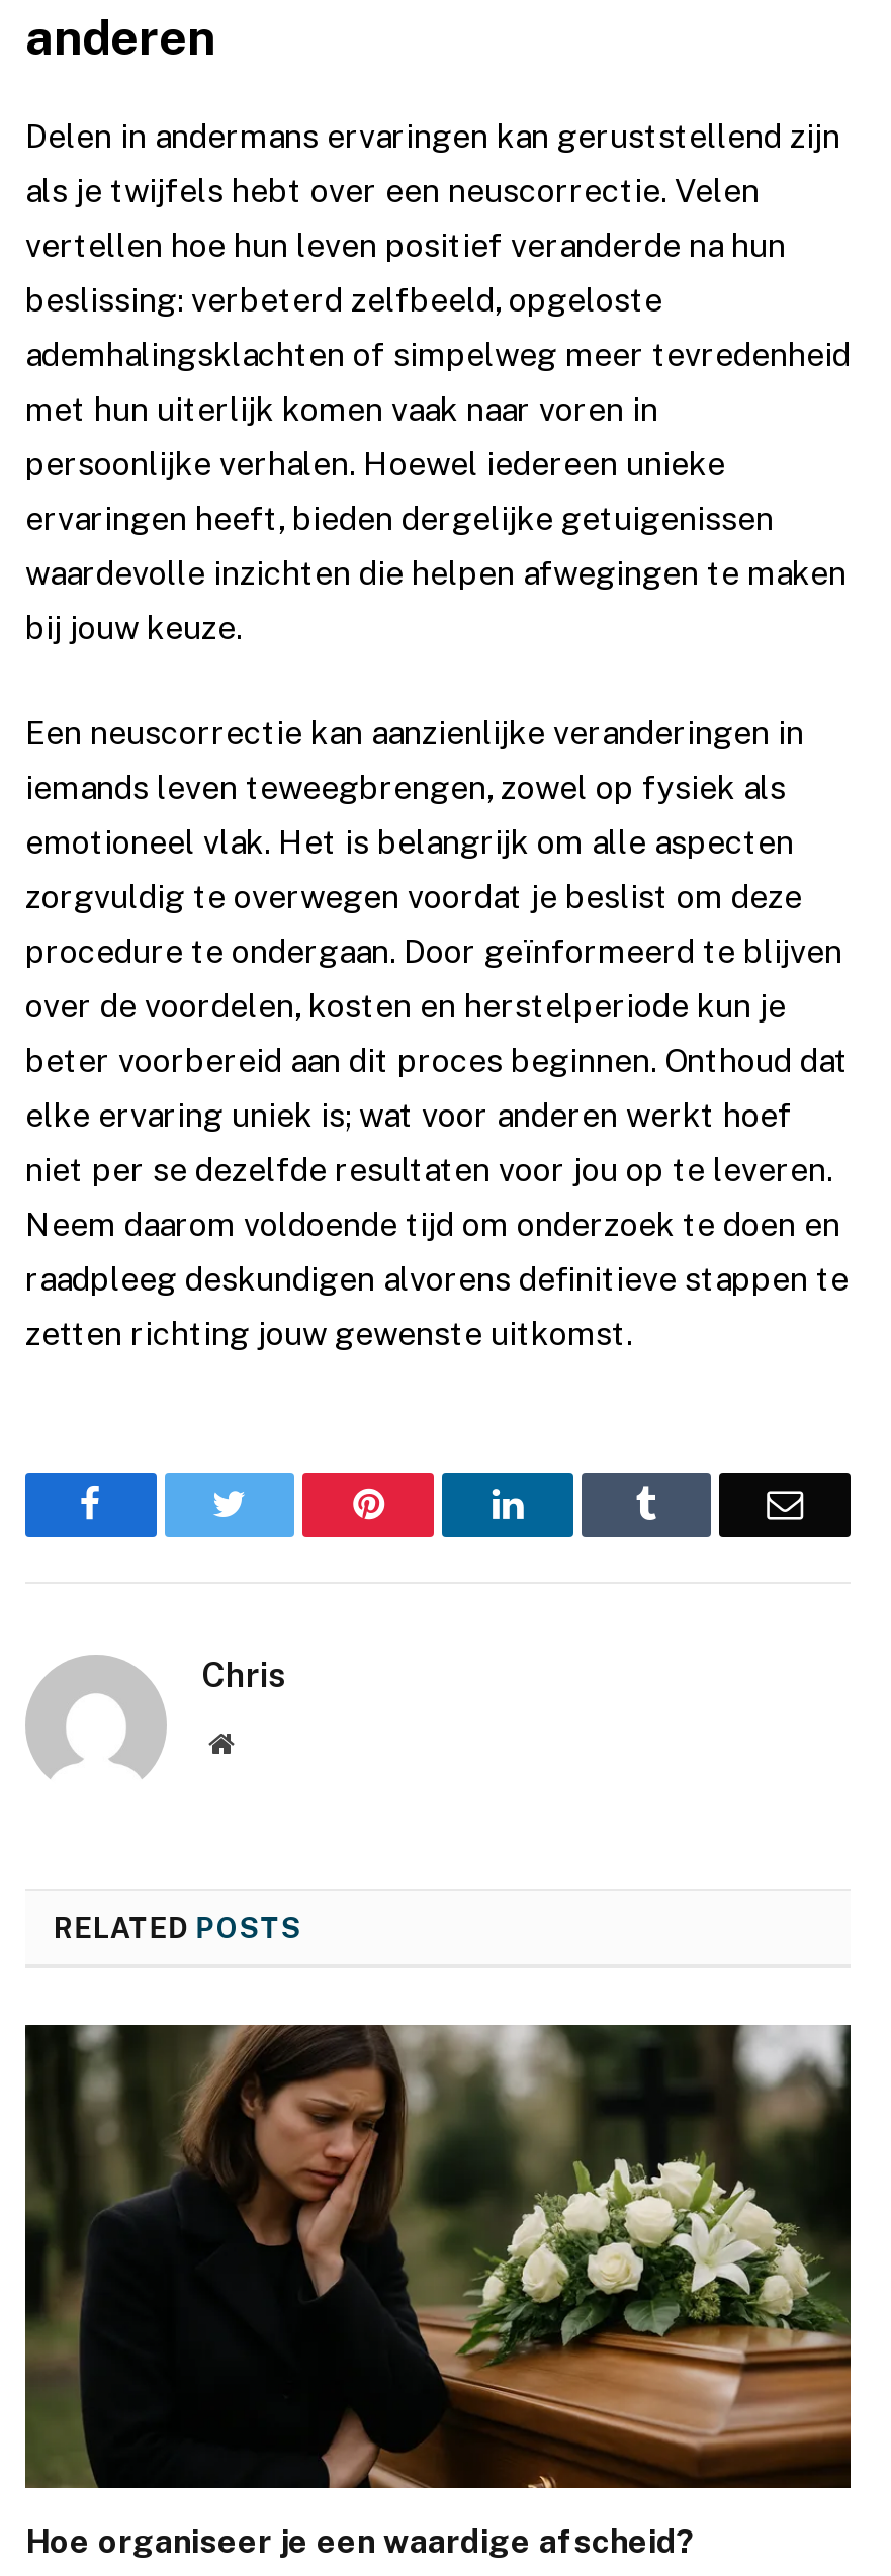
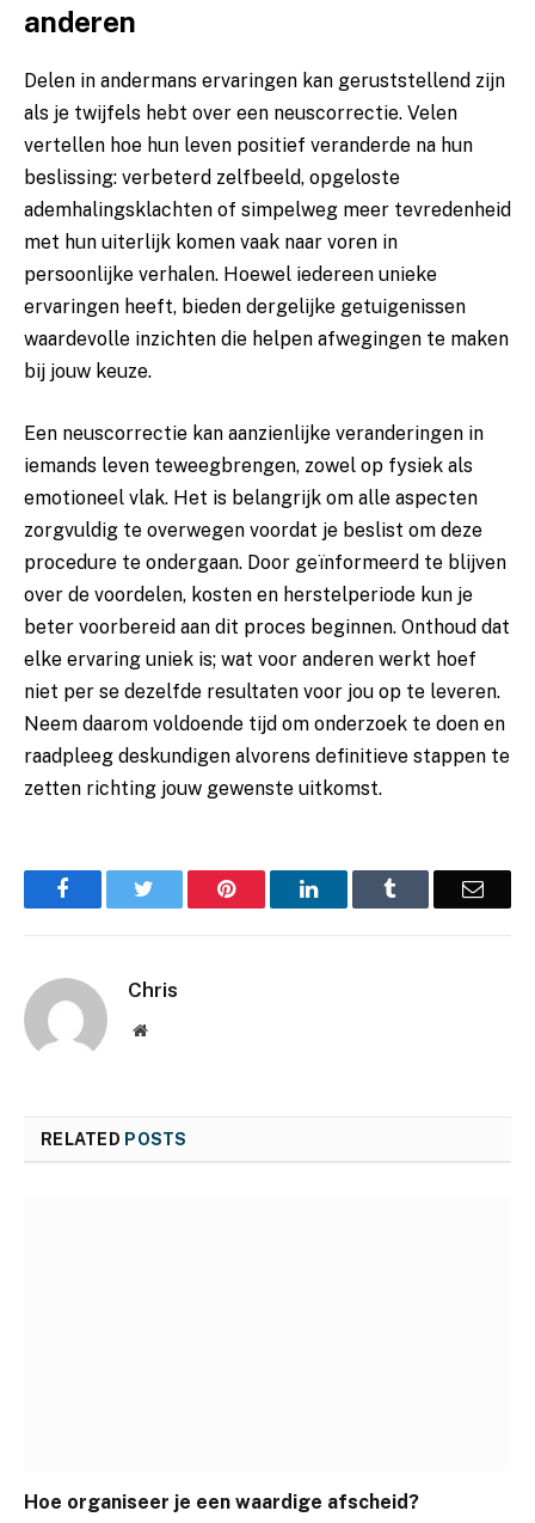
[23,2023,853,2490] [image] -> none

